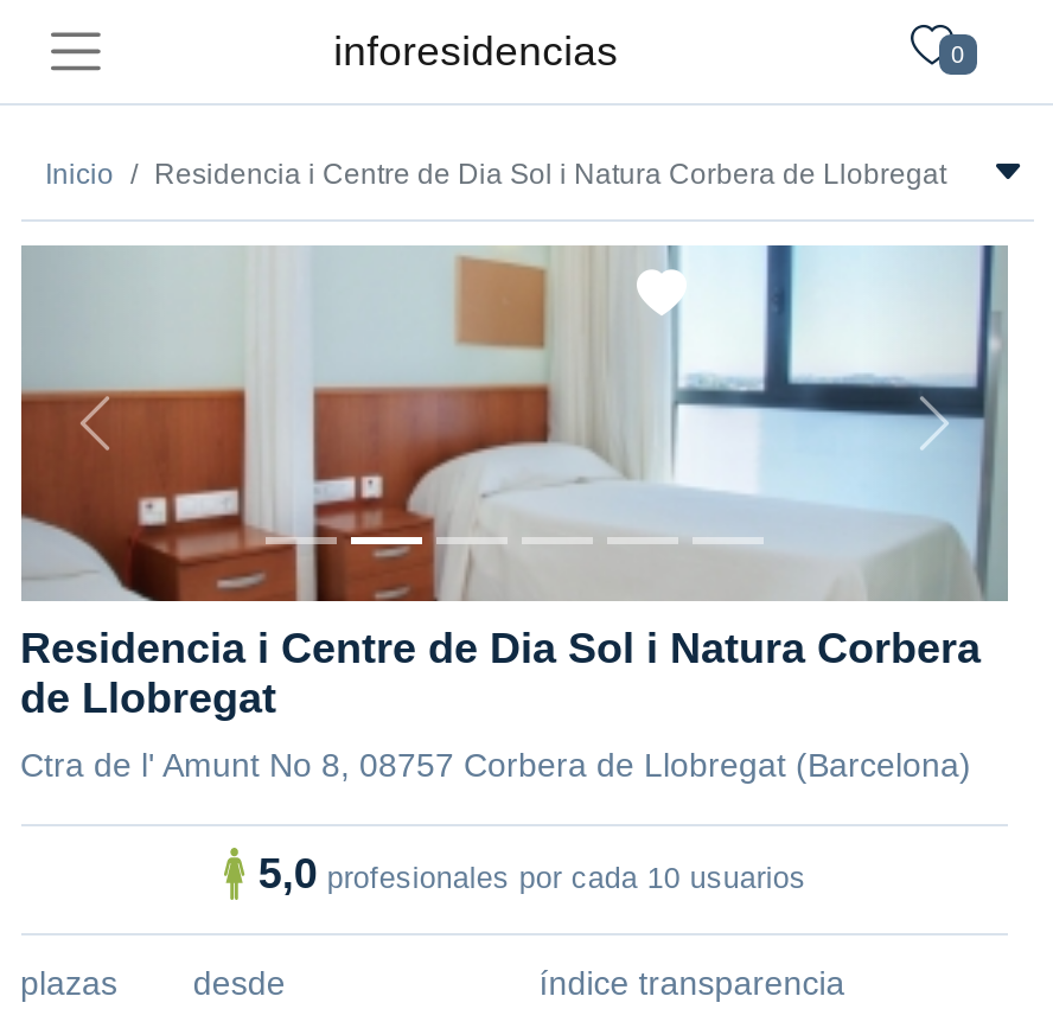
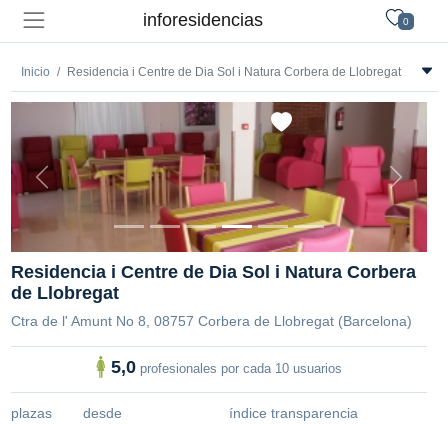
[21,243,1010,604] [image] -> [10,101,428,253] [image]

